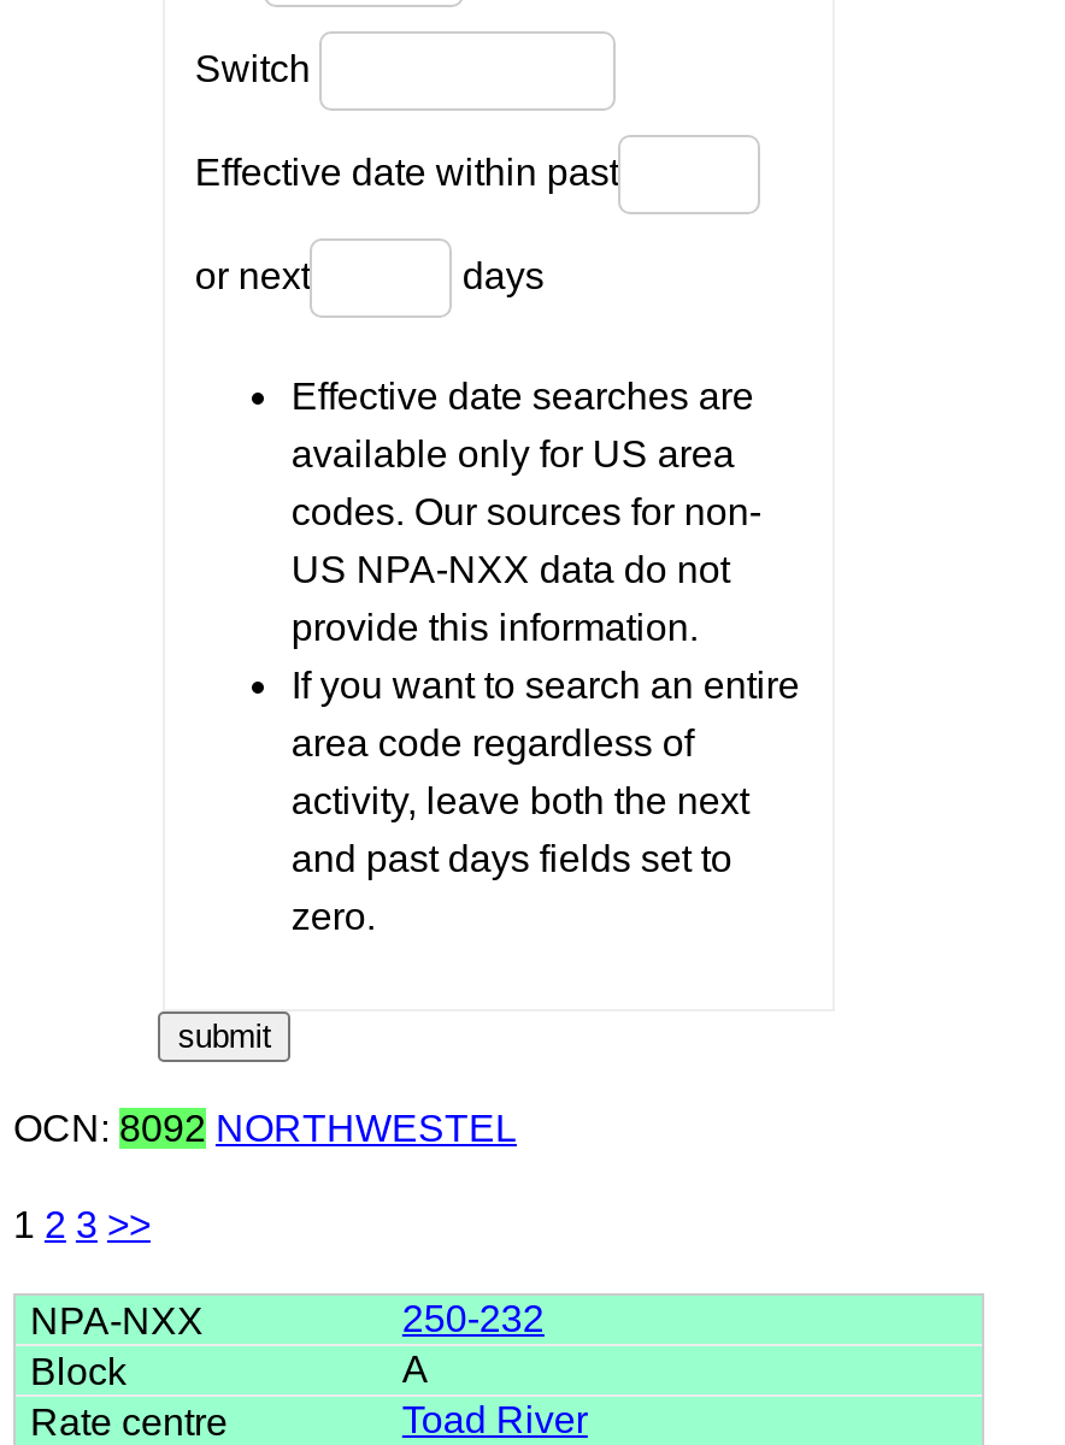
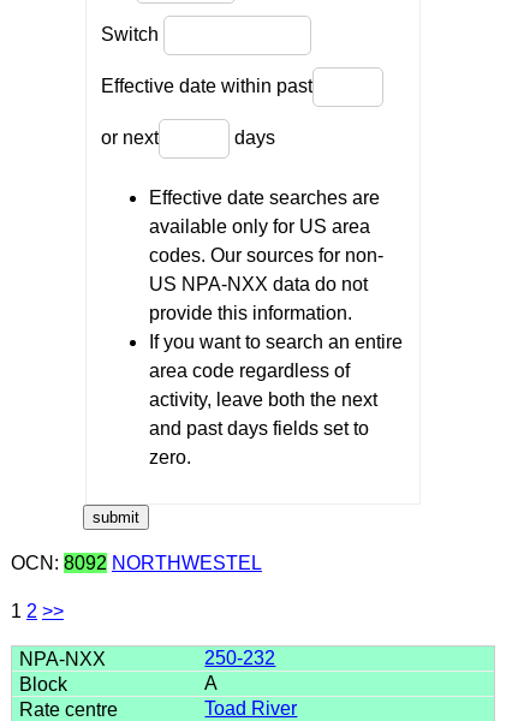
[13,1204,151,1245] 1 2 3 >> -> [11,601,64,621] 1 2 >>

